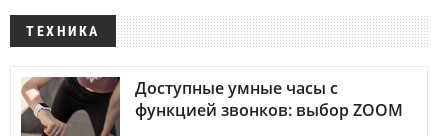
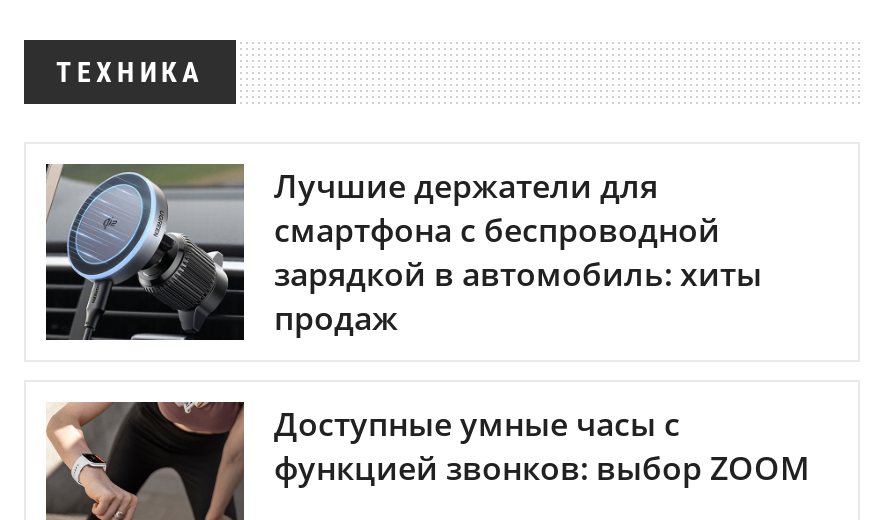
none -> [44,162,762,342] [image] | Лучшие держатели для | смартфона с беспроводной | зарядкой в автомобиль: хиты | продаж

